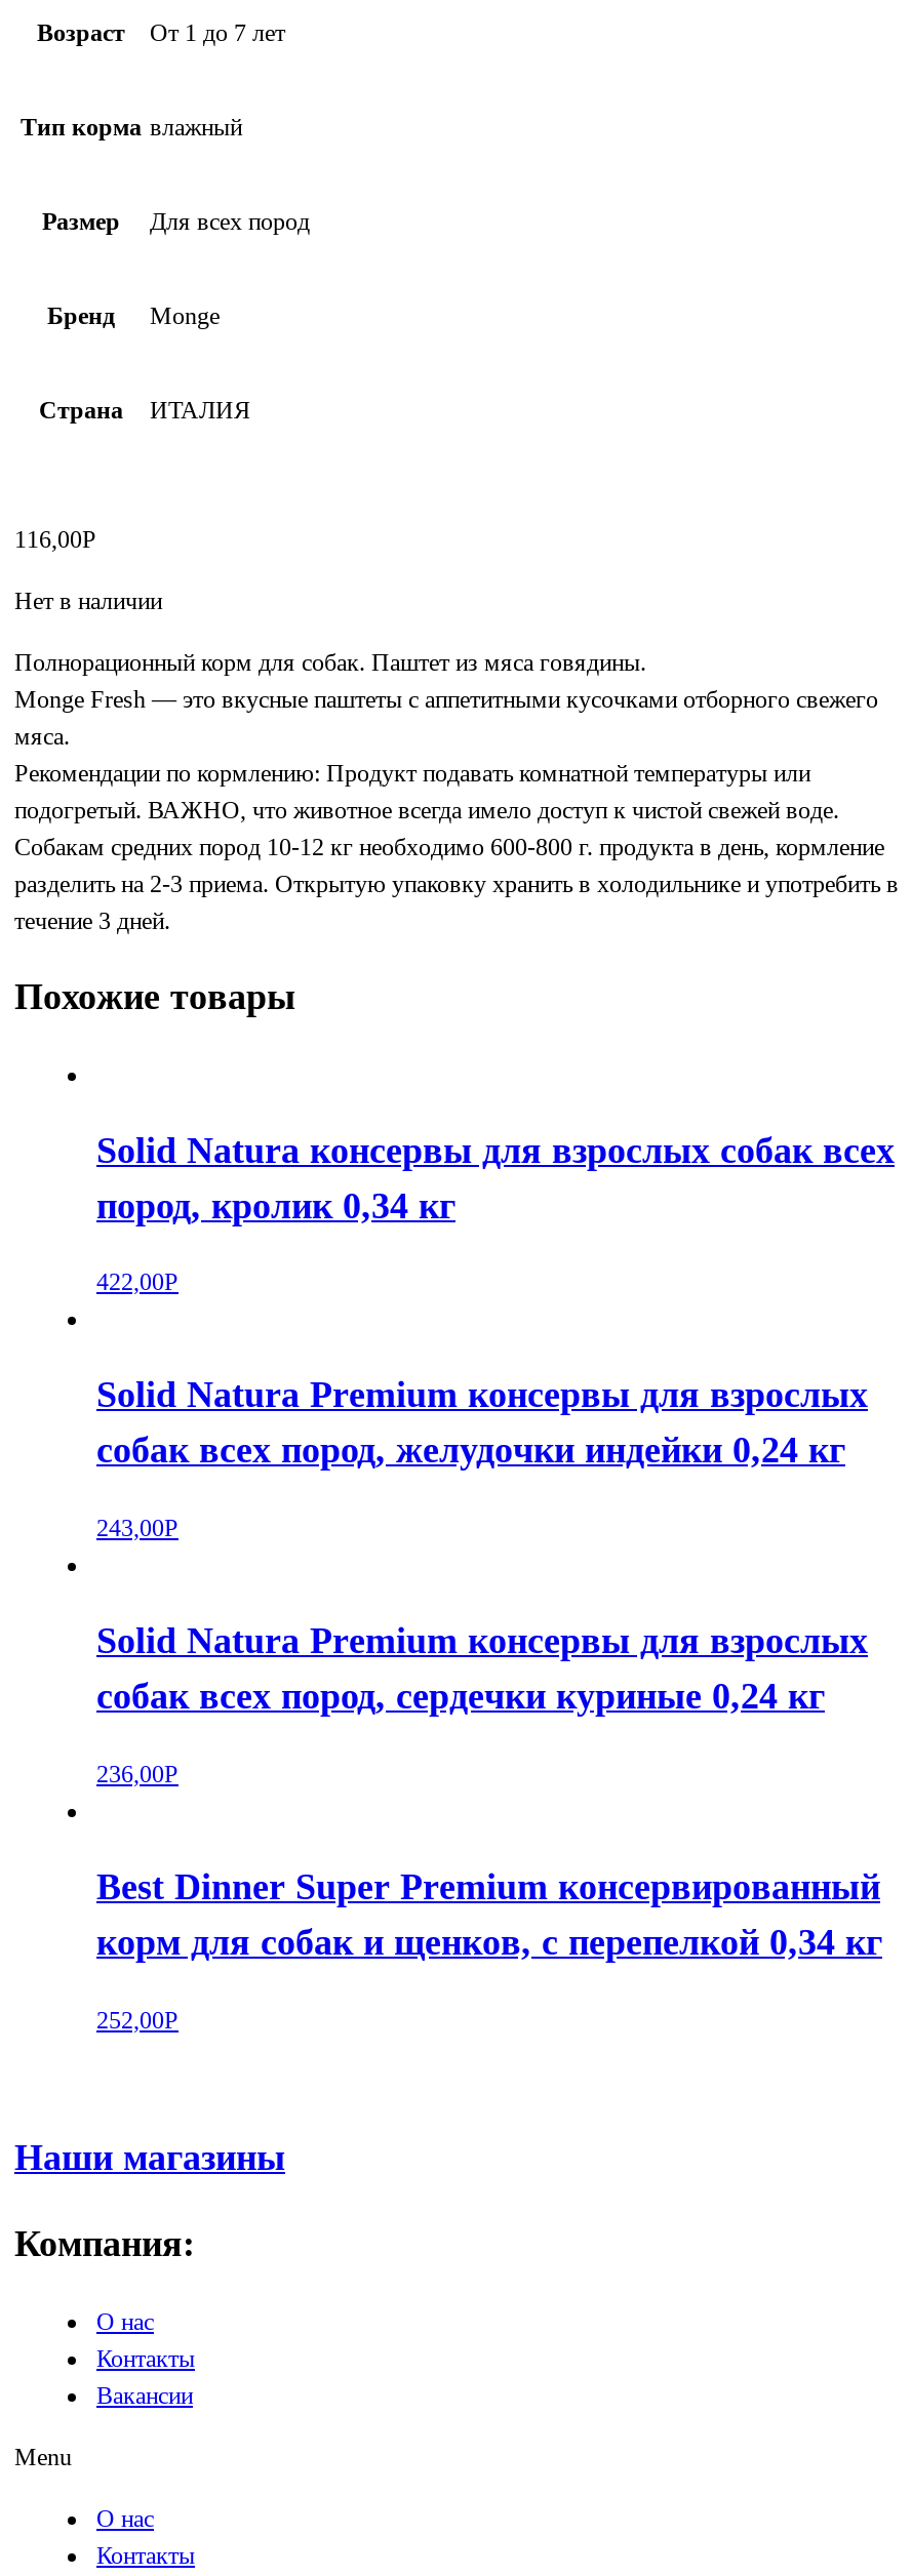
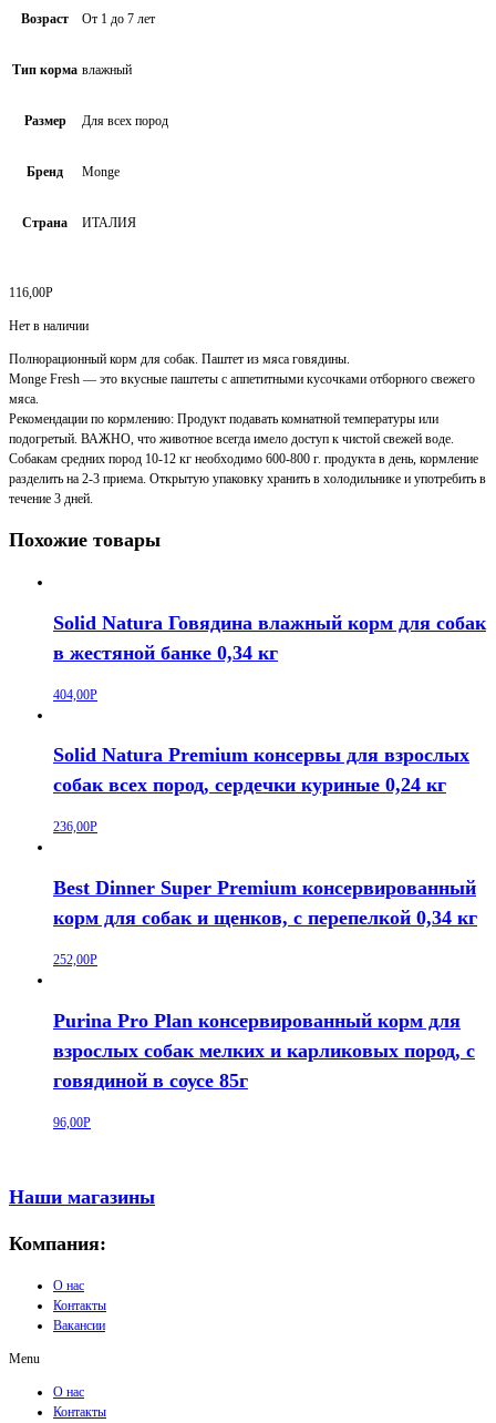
[96,1129,895,1543] Solid Natura консервы для взрослых собак всех | пород, кролик 0,34 кг | 422,00Р | Solid Natura Premium консервы для взрослых | собак всех пород, желудочки индейки 0,24 кг | 243,00Р -> [53,611,486,702] Solid Natura Говядина влажный корм для собак | в жестяной банке 0,34 кг | 404,00Р
moved [96,1621,882,2035] -> [53,744,477,968]: Solid Natura Premium консервы для взрослых | собак всех пород, сердечки куриные 0,24 кг | 236,00Р | Best Dinner Super Premium консервированный | корм для собак и щенков, с перепелкой 0,34 кг | 252,00Р
none -> [53,1010,475,1131] Purina Pro Plan консервированный корм для | взрослых собак мелких и карликовых пород, c | говядиной в соусе 85г | 96,00Р

